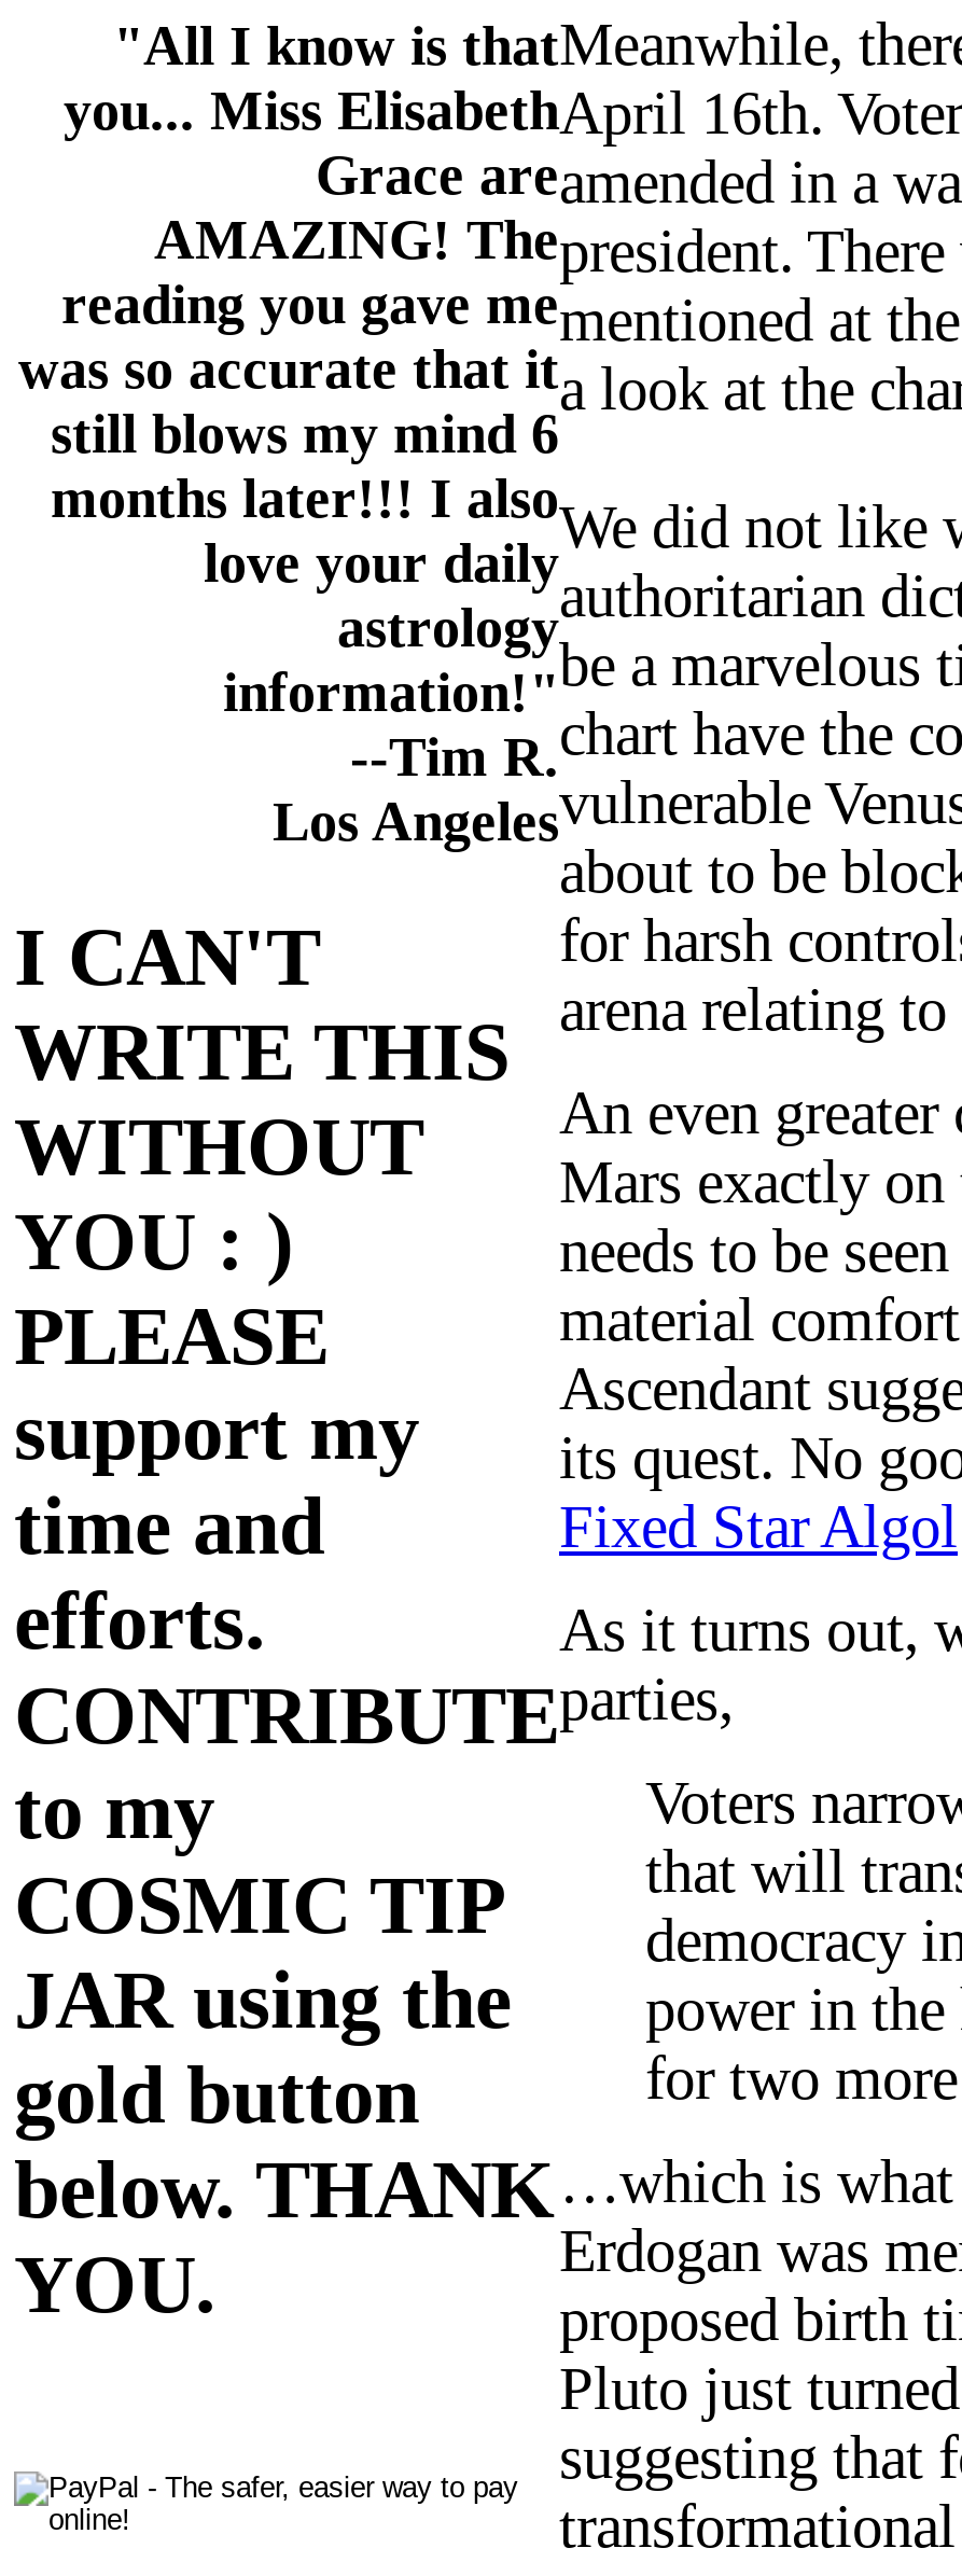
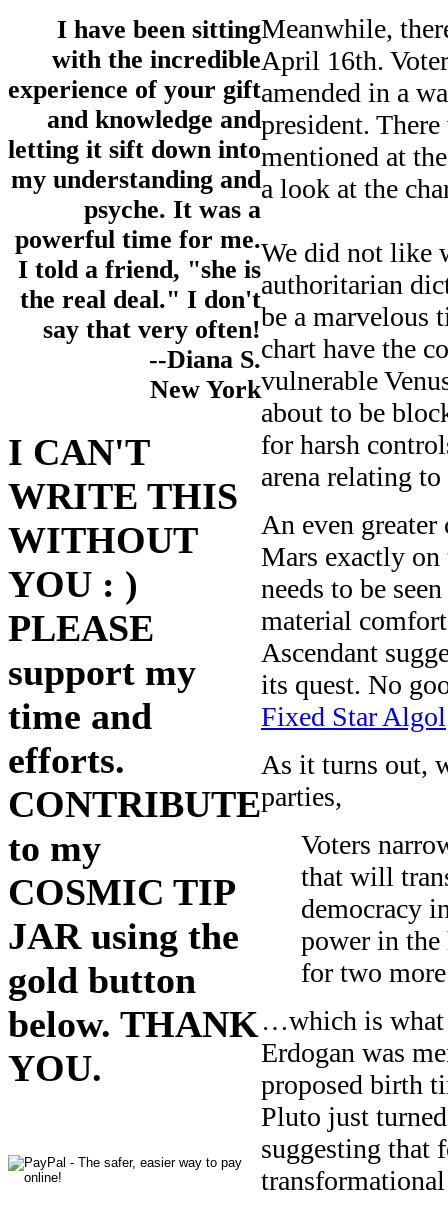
[18,15,559,853] "All I know is that | you... Miss Elisabeth | Grace are | AMAZING! The | reading you gave me | was so accurate that it | still blows my mind 6 | months later!!! I also | love your daily | astrology | information!" | --Tim R. | Los Angeles -> [8,15,261,404] I have been sitting | with the incredible | experience of your gift | and knowledge and | letting it sift down into | my understanding and | psyche. It was a | powerful time for me. | I told a friend, "she is | the real deal." I don't | say that very often! | --Diana S. | New York

